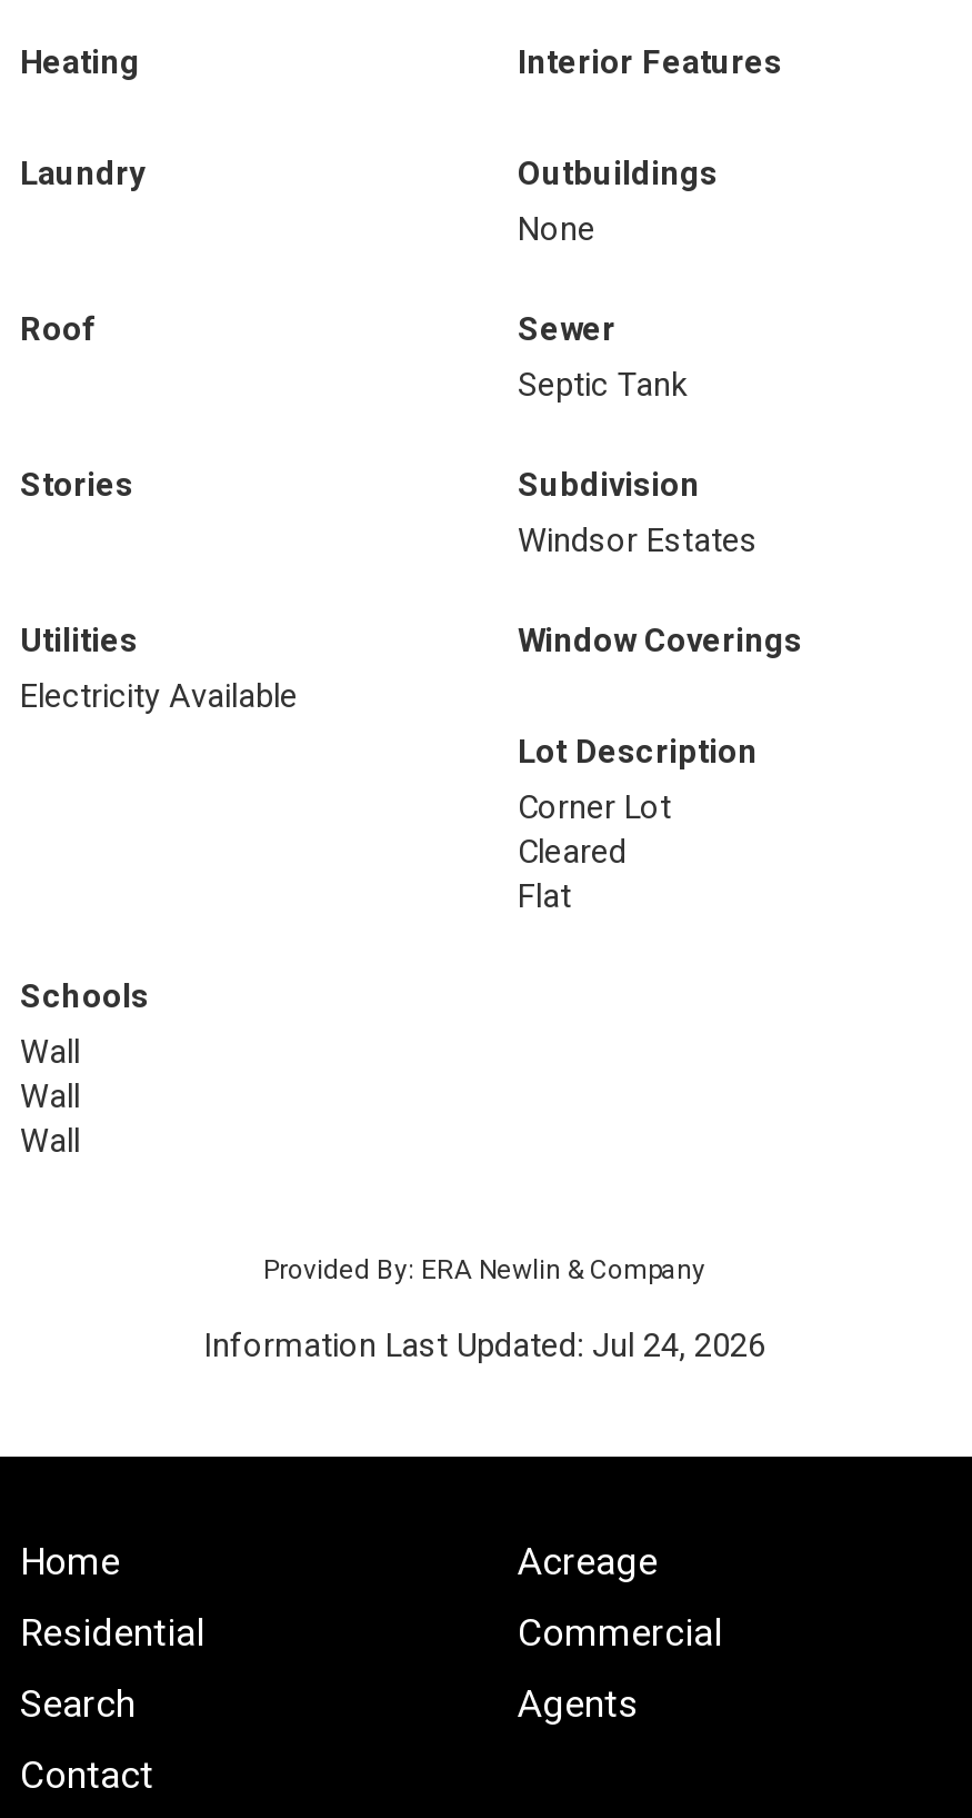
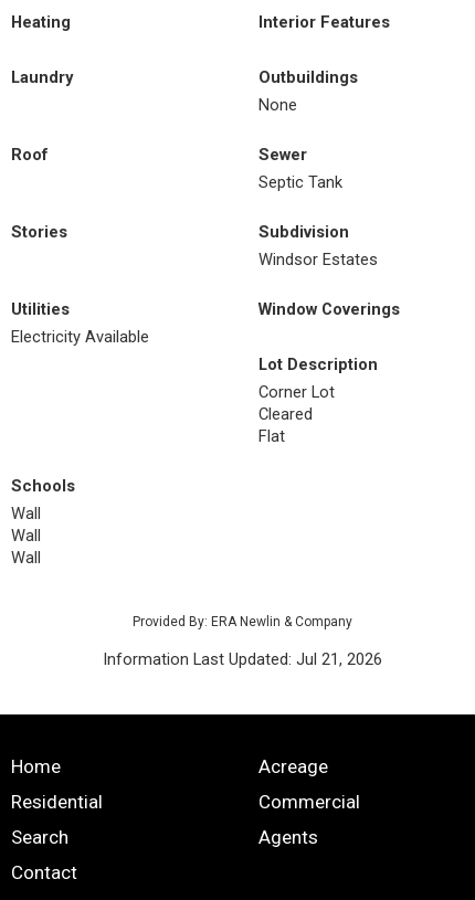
[203,1326,765,1366] Information Last Updated: Jul 24, 2026 -> [102,650,382,670] Information Last Updated: Jul 21, 2026

